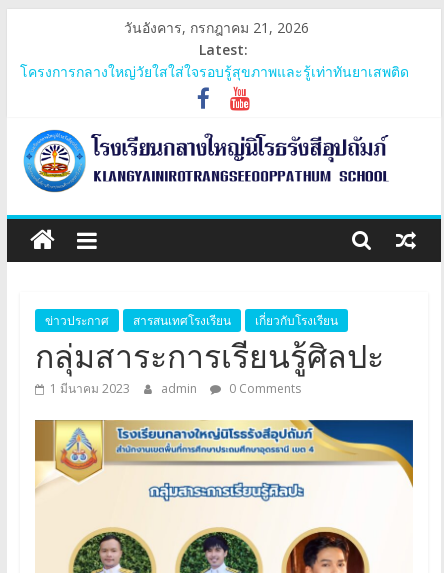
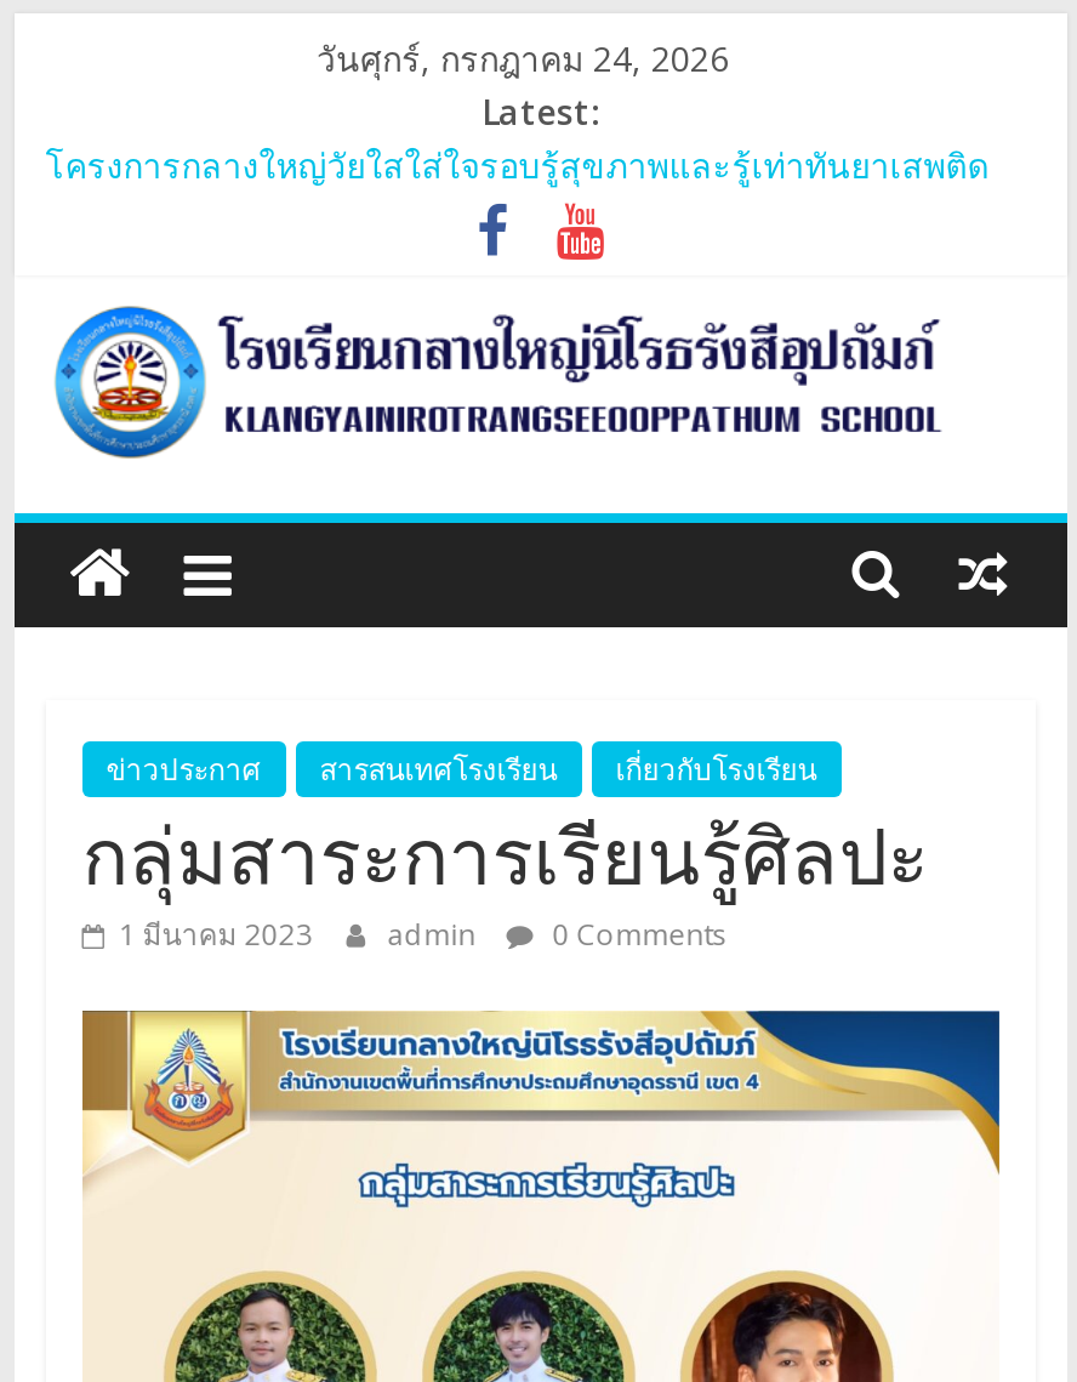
[124,18,309,37] วันอังคาร, กรกฎาคม 21, 2026 -> [317,35,729,81] วันศุกร์, กรกฎาคม 24, 2026

